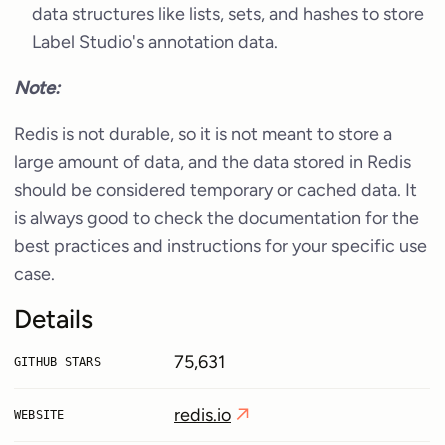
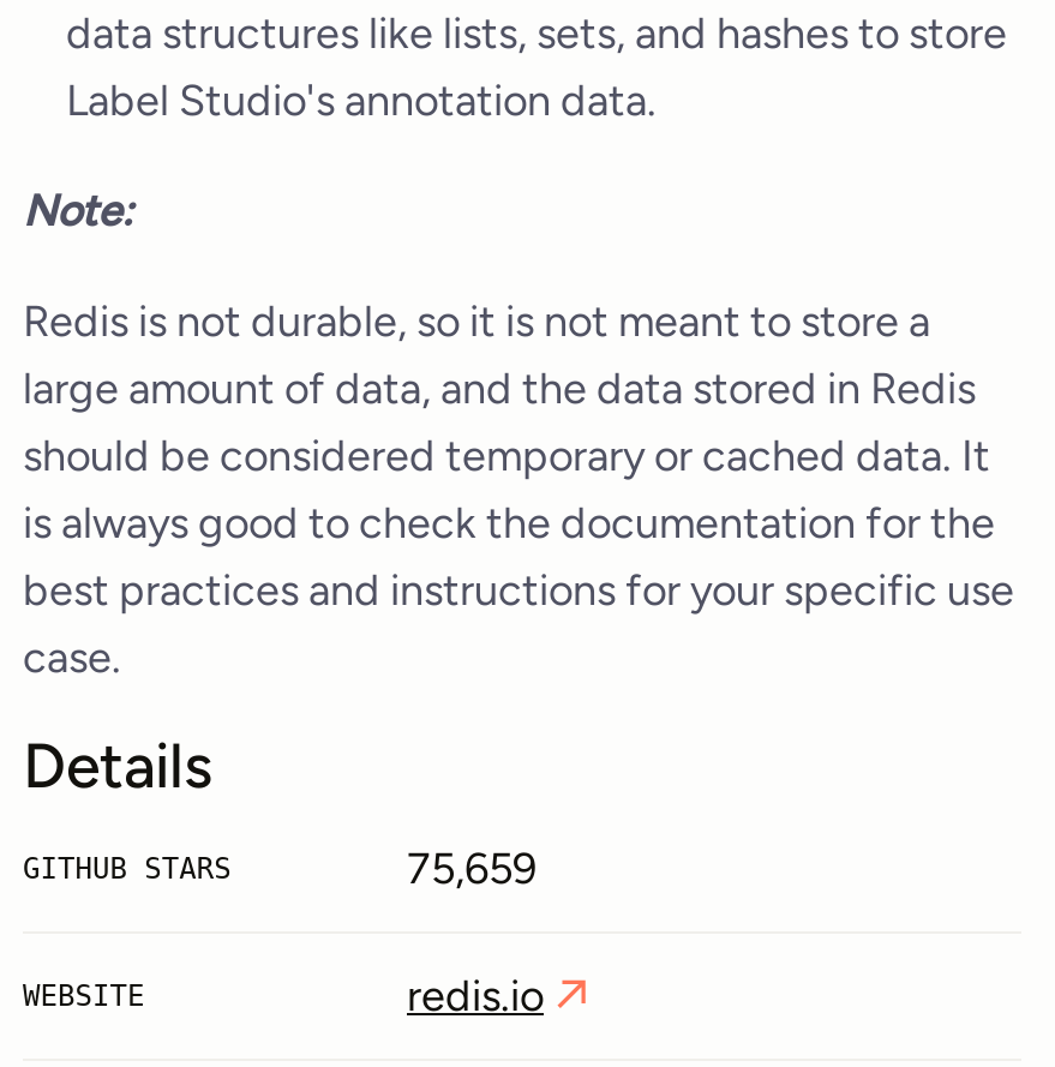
[174,351,225,373] 75,631 -> [407,844,537,897] 75,659

